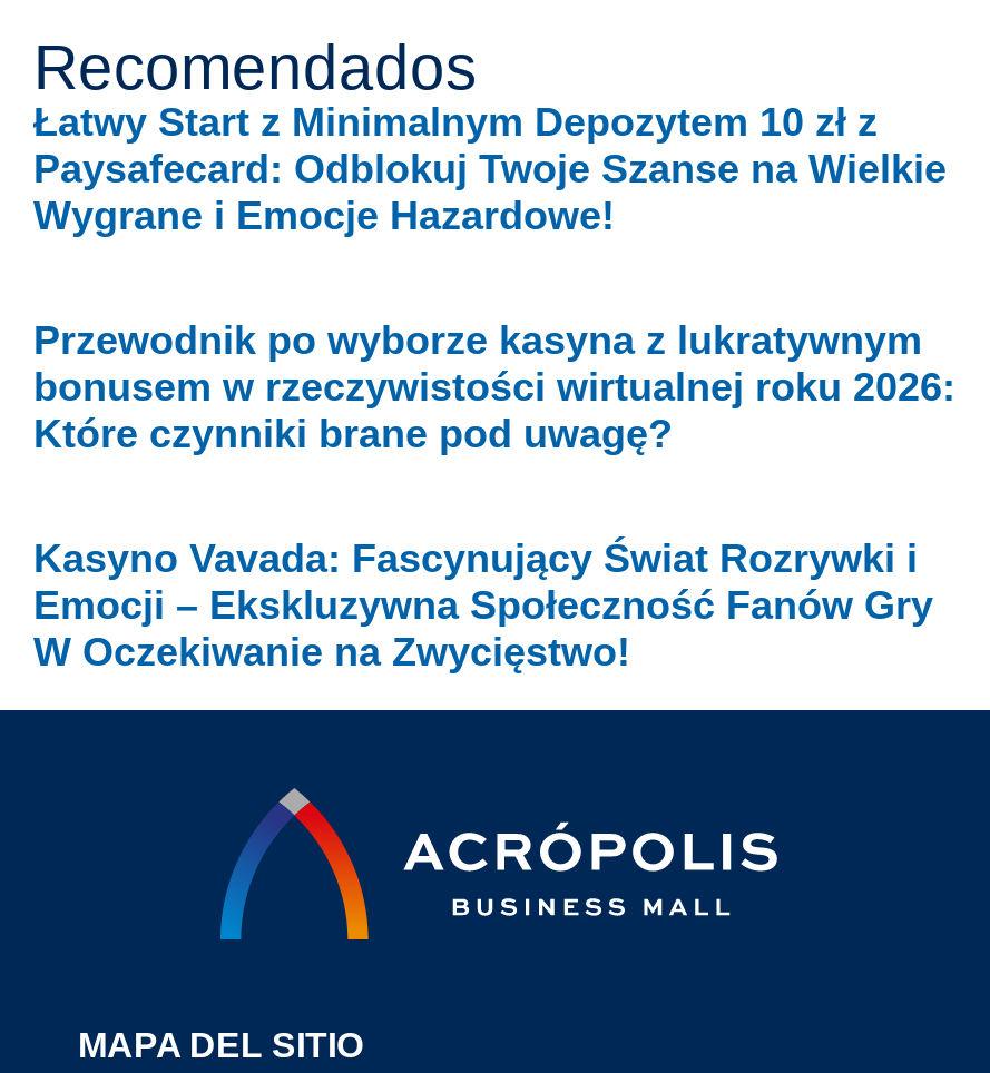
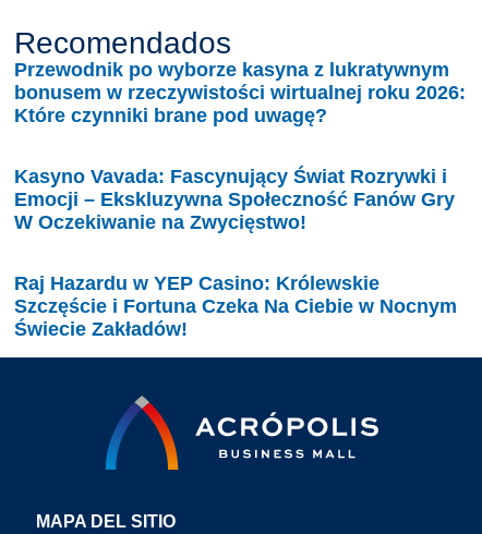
[33,102,947,240] Łatwy Start z Minimalnym Depozytem 10 zł z | Paysafecard: Odblokuj Twoje Szanse na Wielkie | Wygrane i Emocje Hazardowe! -> none
moved [33,320,955,676] -> [14,58,466,233]: Przewodnik po wyborze kasyna z lukratywnym | bonusem w rzeczywistości wirtualnej roku 2026: | Które czynniki brane pod uwagę? | Kasyno Vavada: Fascynujący Świat Rozrywki i | Emocji – Ekskluzywna Społeczność Fanów Gry | W Oczekiwanie na Zwycięstwo!
none -> [14,272,457,340] Raj Hazardu w YEP Casino: Królewskie | Szczęście i Fortuna Czeka Na Ciebie w Nocnym | Świecie Zakładów!

